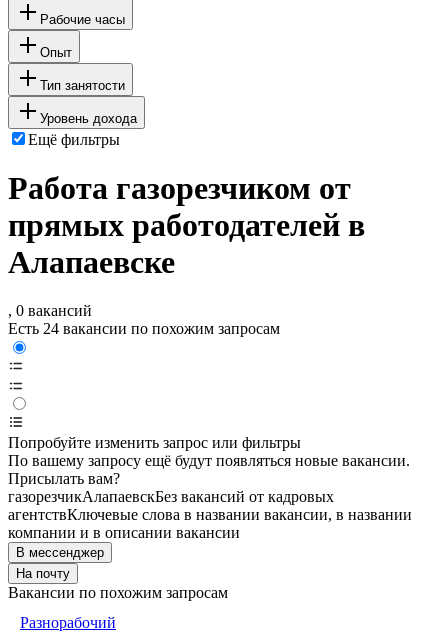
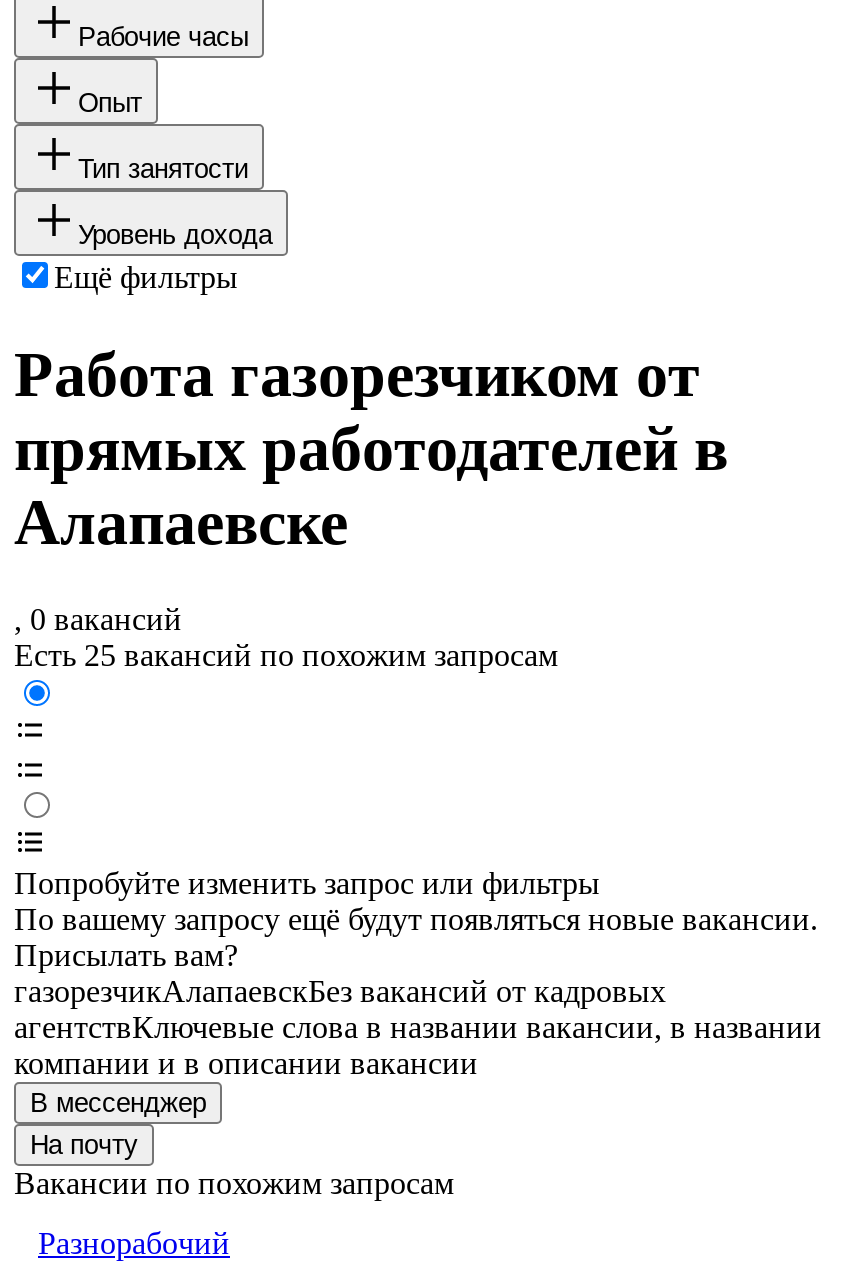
[8,320,280,337] Есть 24 вакансии по похожим запросам -> [14,639,558,673] Есть 25 вакансий по похожим запросам

